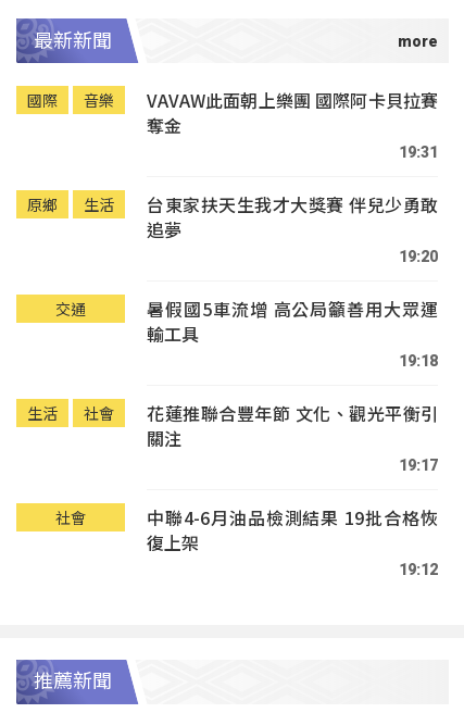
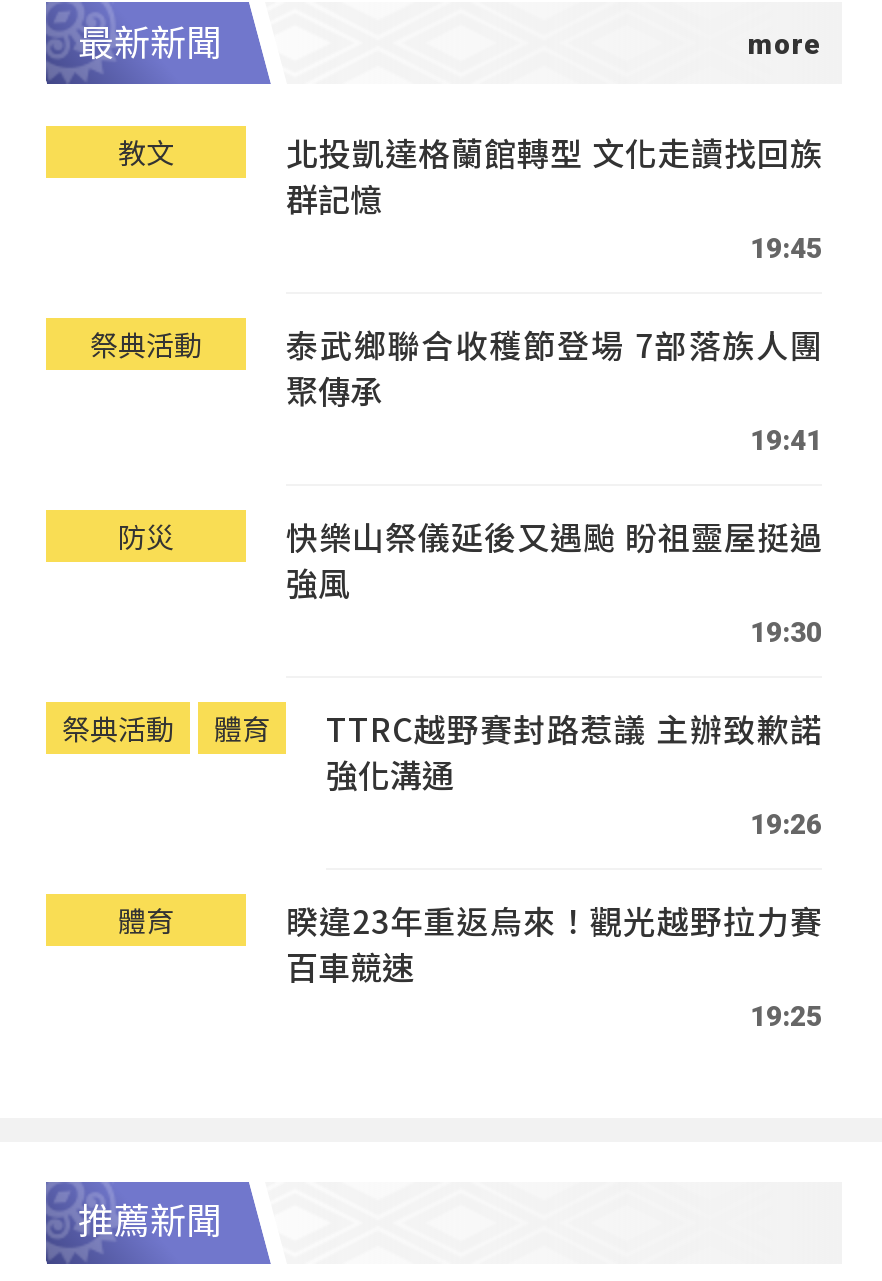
[27,87,438,161] 國際 | 音樂 | VAVAW此面朝上樂團 國際阿卡貝拉賽 | 奪金 | 19:31 -> [118,128,822,264] 教文 | 北投凱達格蘭館轉型 文化走讀找回族 | 群記憶 | 19:45
[27,192,438,265] 原鄉 | 生活 | 台東家扶天生我才大獎賽 伴兒少勇敢 | 追夢 | 19:20 -> [90,320,822,456] 祭典活動 | 泰武鄉聯合收穫節登場 7部落族人團 | 聚傳承 | 19:41
[55,296,438,370] 交通 | 暑假國5車流增 高公局籲善用大眾運 | 輸工具 | 19:18 -> [118,512,822,648] 防災 | 快樂山祭儀延後又遇颱 盼祖靈屋挺過 | 強風 | 19:30
[27,400,438,474] 生活 | 社會 | 花蓮推聯合豐年節 文化、觀光平衡引 | 關注 | 19:17 -> [62,704,822,840] 祭典活動 | 體育 | TTRC越野賽封路惹議 主辦致歉諾 | 強化溝通 | 19:26
[55,505,438,578] 社會 | 中聯4-6月油品檢測結果 19批合格恢 | 復上架 | 19:12 -> [118,896,822,1032] 體育 | 睽違23年重返烏來！觀光越野拉力賽 | 百車競速 | 19:25

